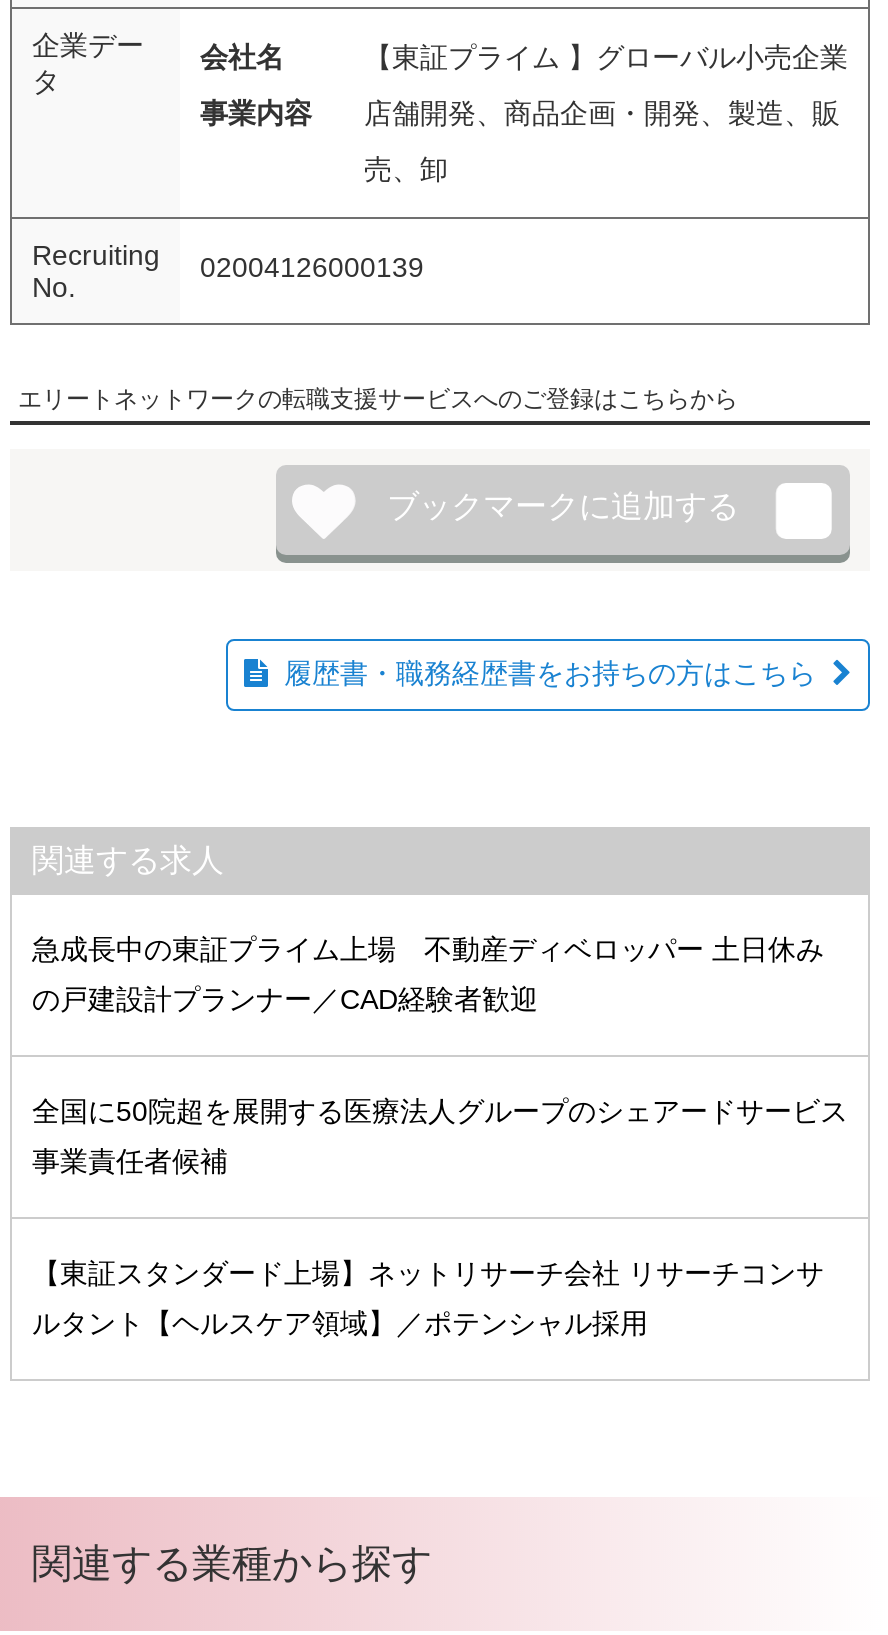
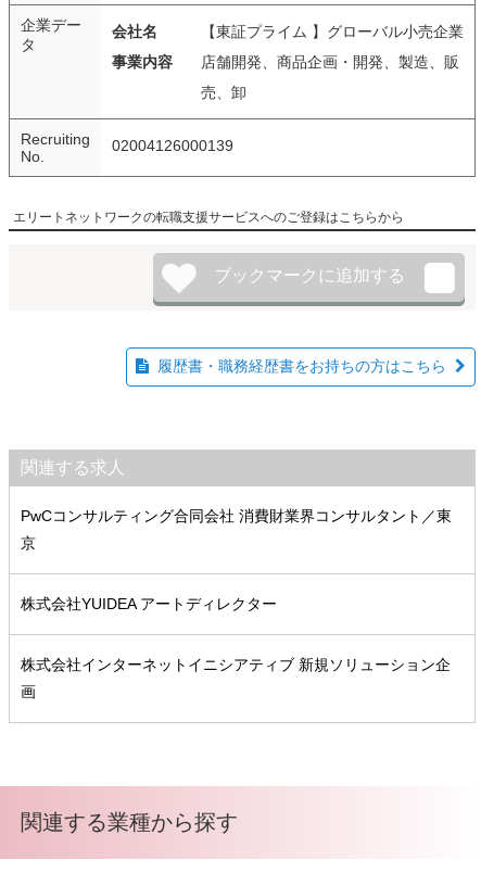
[32,933,848,1339] 急成長中の東証プライム上場 不動産ディベロッパー 土日休み | の戸建設計プランナー／CAD経験者歓迎 | 全国に50院超を展開する医療法人グループのシェアードサービス | 事業責任者候補 | 【東証スタンダード上場】ネットリサーチ会社 リサーチコンサ | ルタント【ヘルスケア領域】／ポテンシャル採用 -> [21,507,452,700] PwCコンサルティング合同会社 消費財業界コンサルタント／東 | 京 | 株式会社YUIDEA アートディレクター | 株式会社インターネットイニシアティブ 新規ソリューション企 | 画

